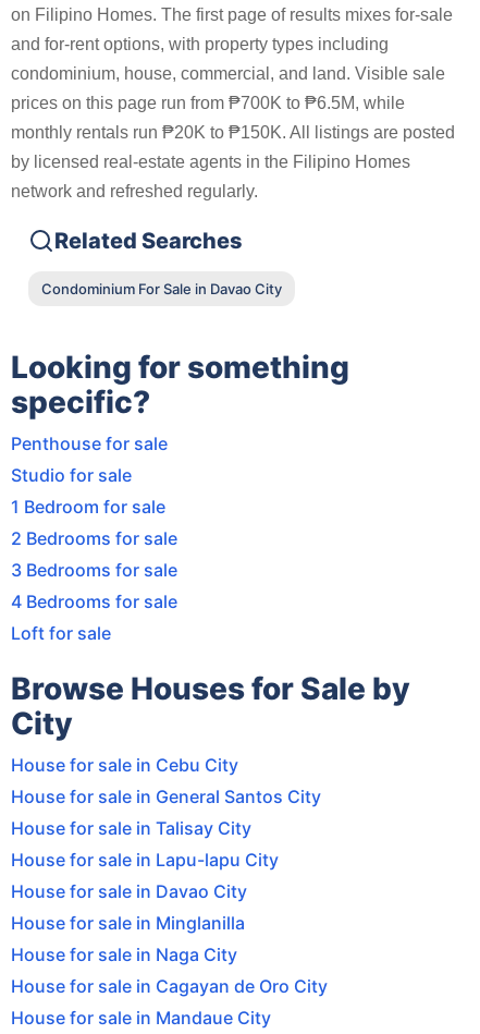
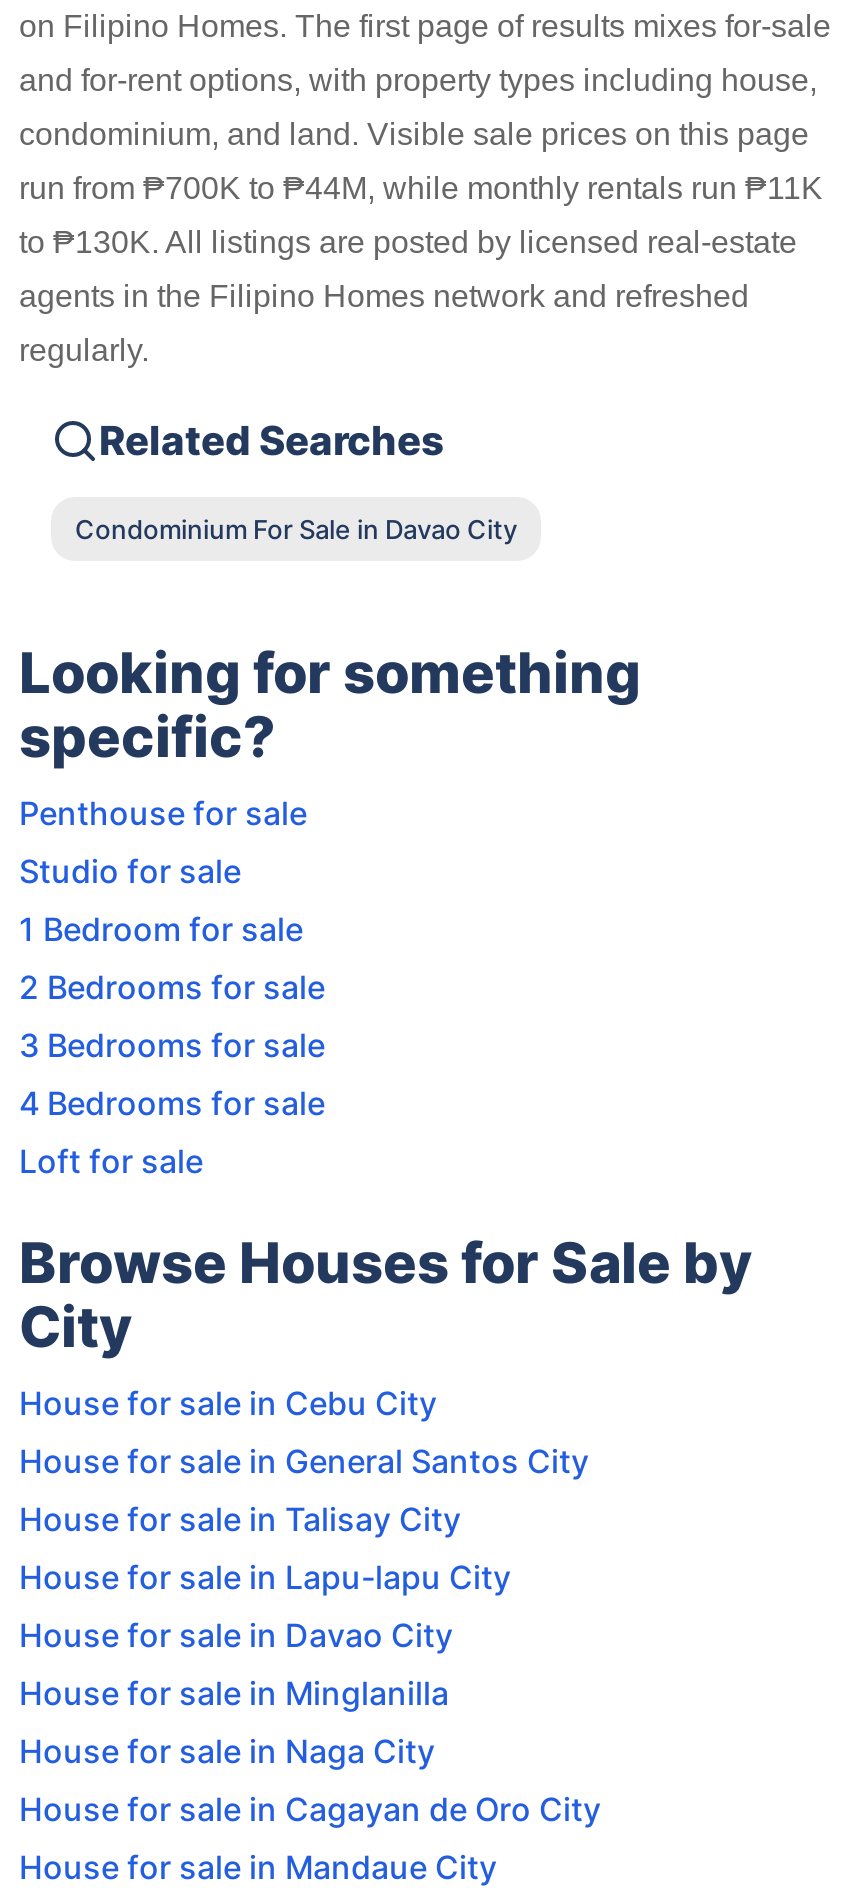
[11,35,389,53] and for-rent options, with property types including -> [19,63,817,97] and for-rent options, with property types including house,
[11,64,445,83] condominium, house, commercial, and land. Visible sale -> [19,117,809,151] condominium, and land. Visible sale prices on this page
[11,94,405,112] prices on this page run from ₱700K to ₱6.5M, while -> [19,171,823,205] run from ₱700K to ₱44M, while monthly rentals run ₱11K
[11,123,455,142] monthly rentals run ₱20K to ₱150K. All listings are posted -> [19,225,797,259] to ₱130K. All listings are posted by licensed real-estate
[11,153,410,171] by licensed real-estate agents in the Filipino Homes -> [19,279,749,313] agents in the Filipino Homes network and refreshed
[11,182,258,200] network and refreshed regularly. -> [19,333,149,367] regularly.

